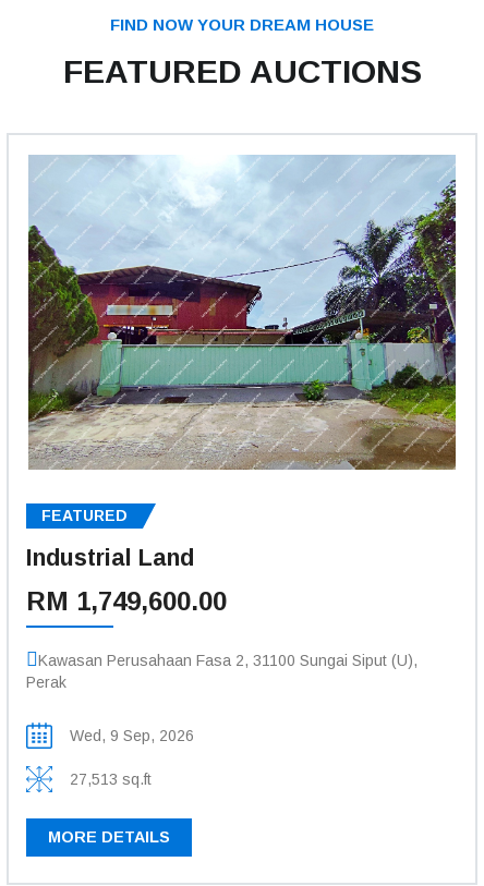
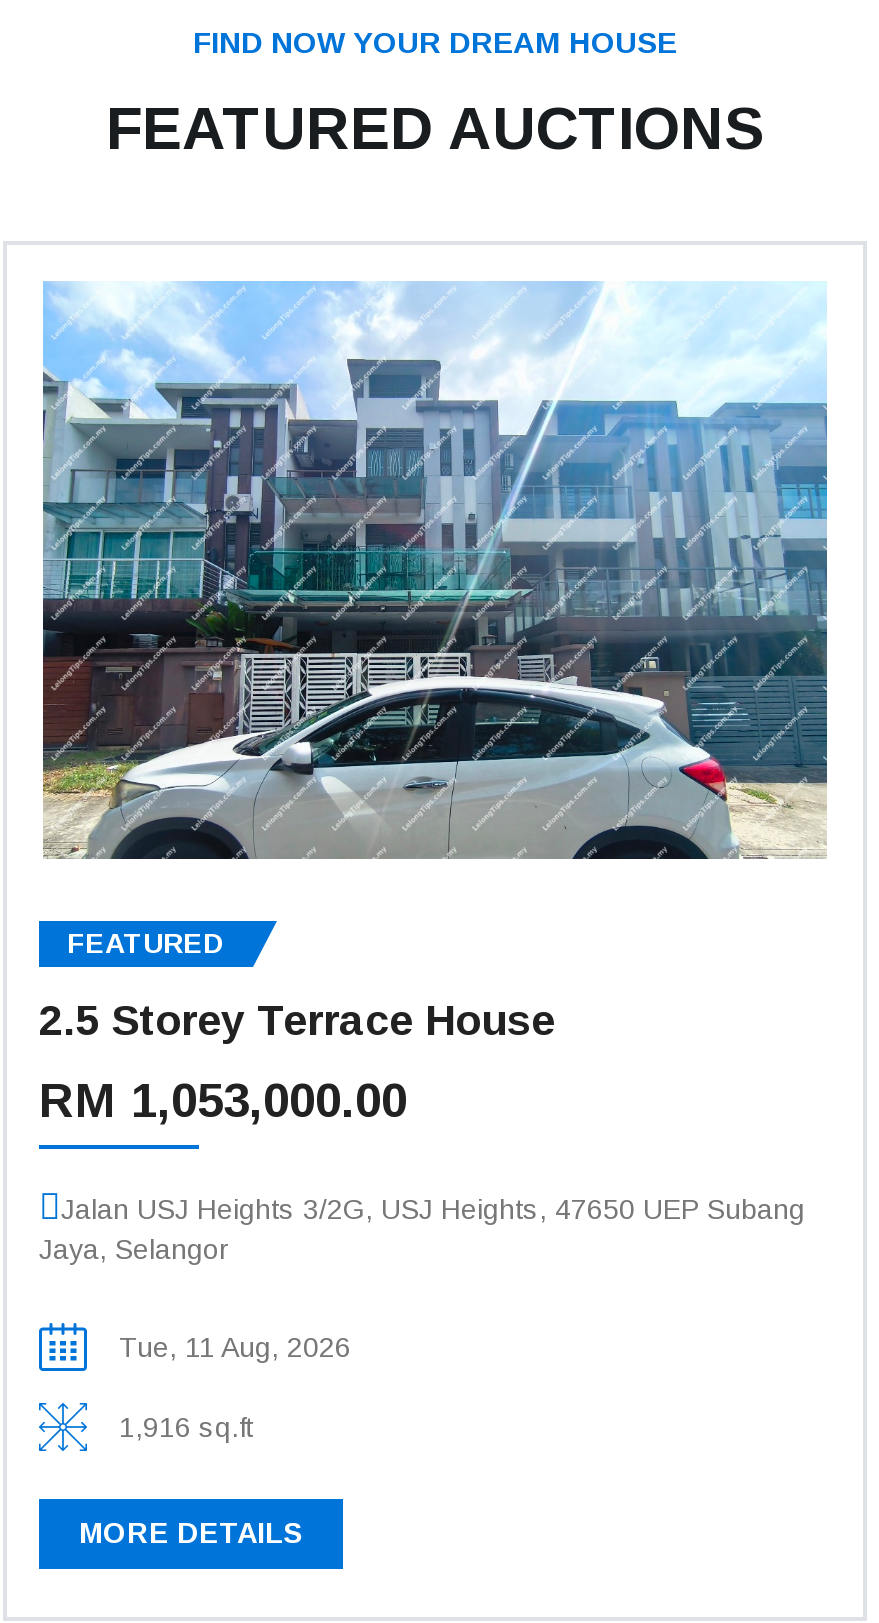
[27,155,457,471] [image] -> [41,279,829,861] [image]
[26,545,194,571] Industrial Land -> [39,998,555,1046] 2.5 Storey Terrace House
[26,587,227,616] RM 1,749,600.00 -> [39,1074,407,1128] RM 1,053,000.00
[26,652,418,691] Kawasan Perusahaan Fasa 2, 31100 Sungai Siput (U), | Perak -> [39,1194,805,1266] Jalan USJ Heights 3/2G, USJ Heights, 47650 UEP Subang | Jaya, Selangor
[70,727,194,745] Wed, 9 Sep, 2026 -> [119,1332,351,1364] Tue, 11 Aug, 2026
[70,771,152,788] 27,513 sq.ft -> [119,1412,253,1444] 1,916 sq.ft

